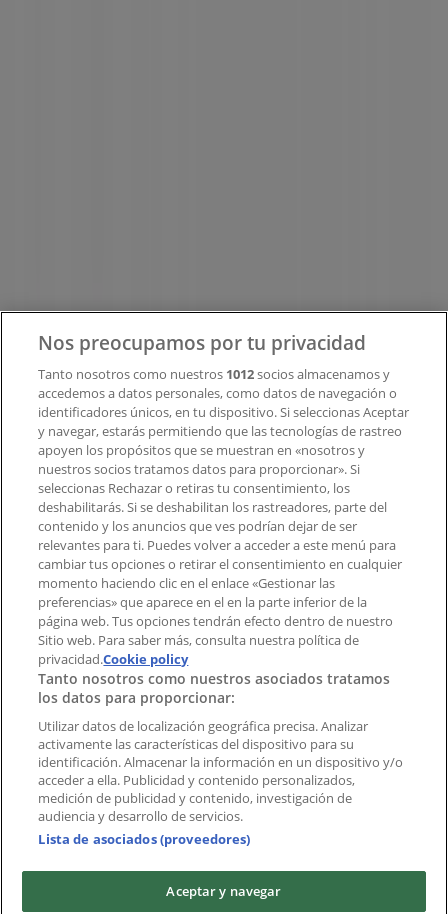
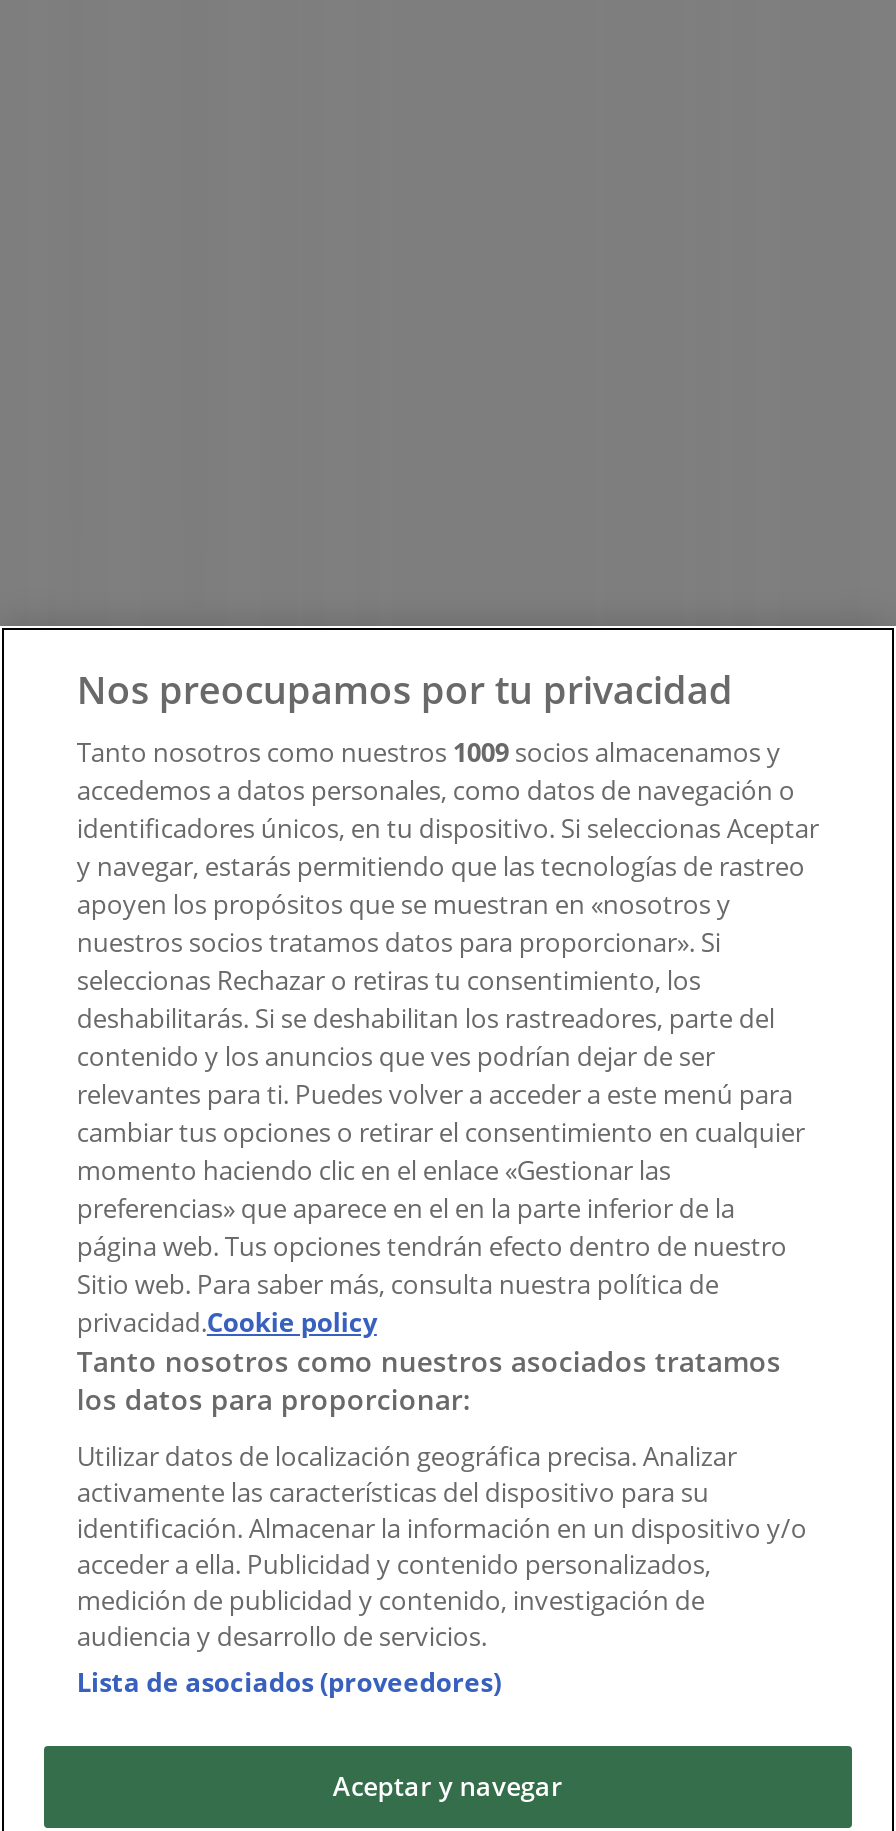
[38,365,390,383] Tanto nosotros como nuestros 1012 socios almacenamos y -> [77,734,781,770] Tanto nosotros como nuestros 1009 socios almacenamos y

